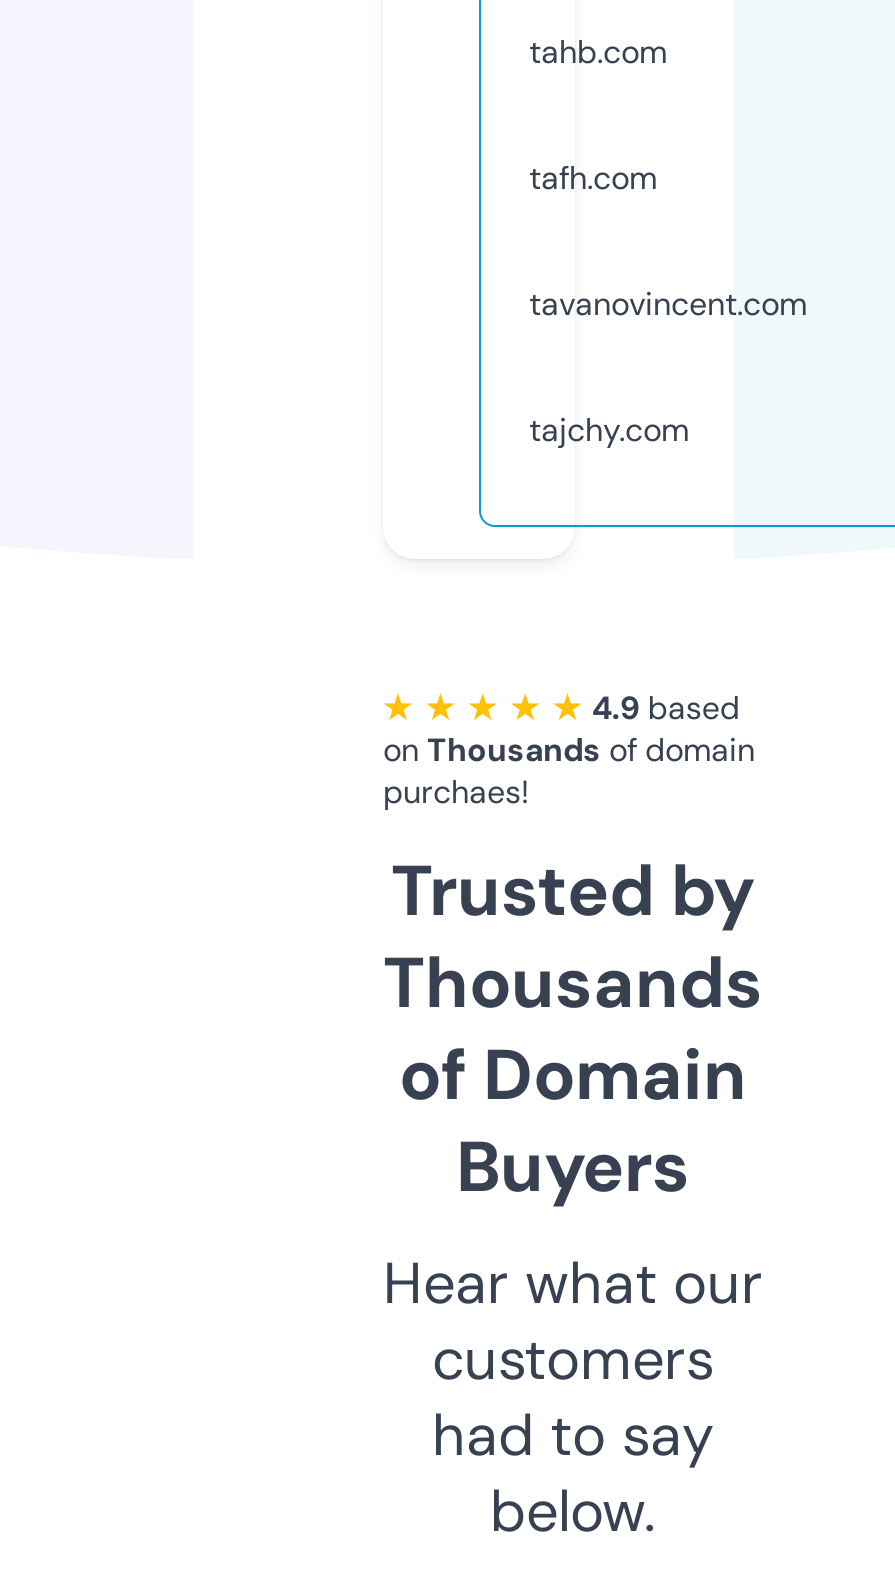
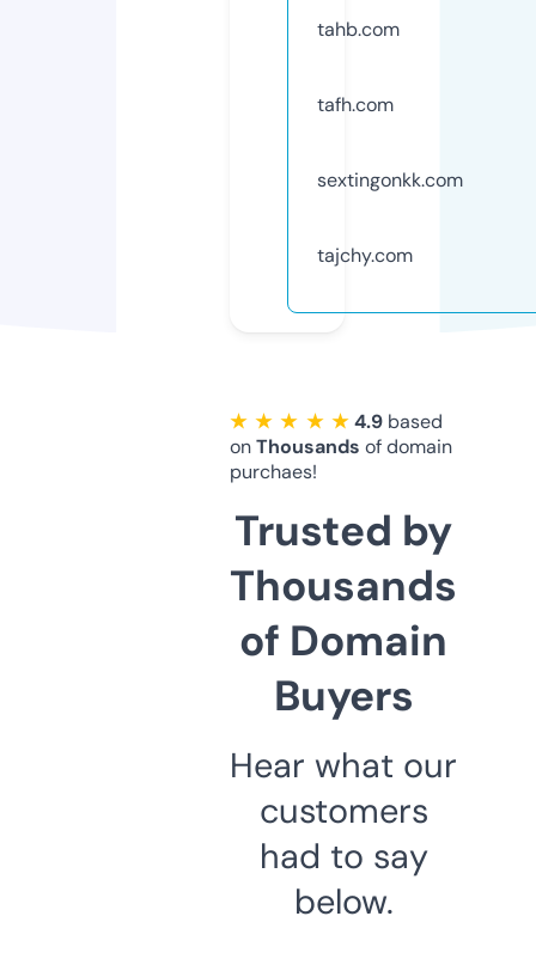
[529,283,807,325] tavanovincent.com -> [317,167,463,192] sextingonkk.com

